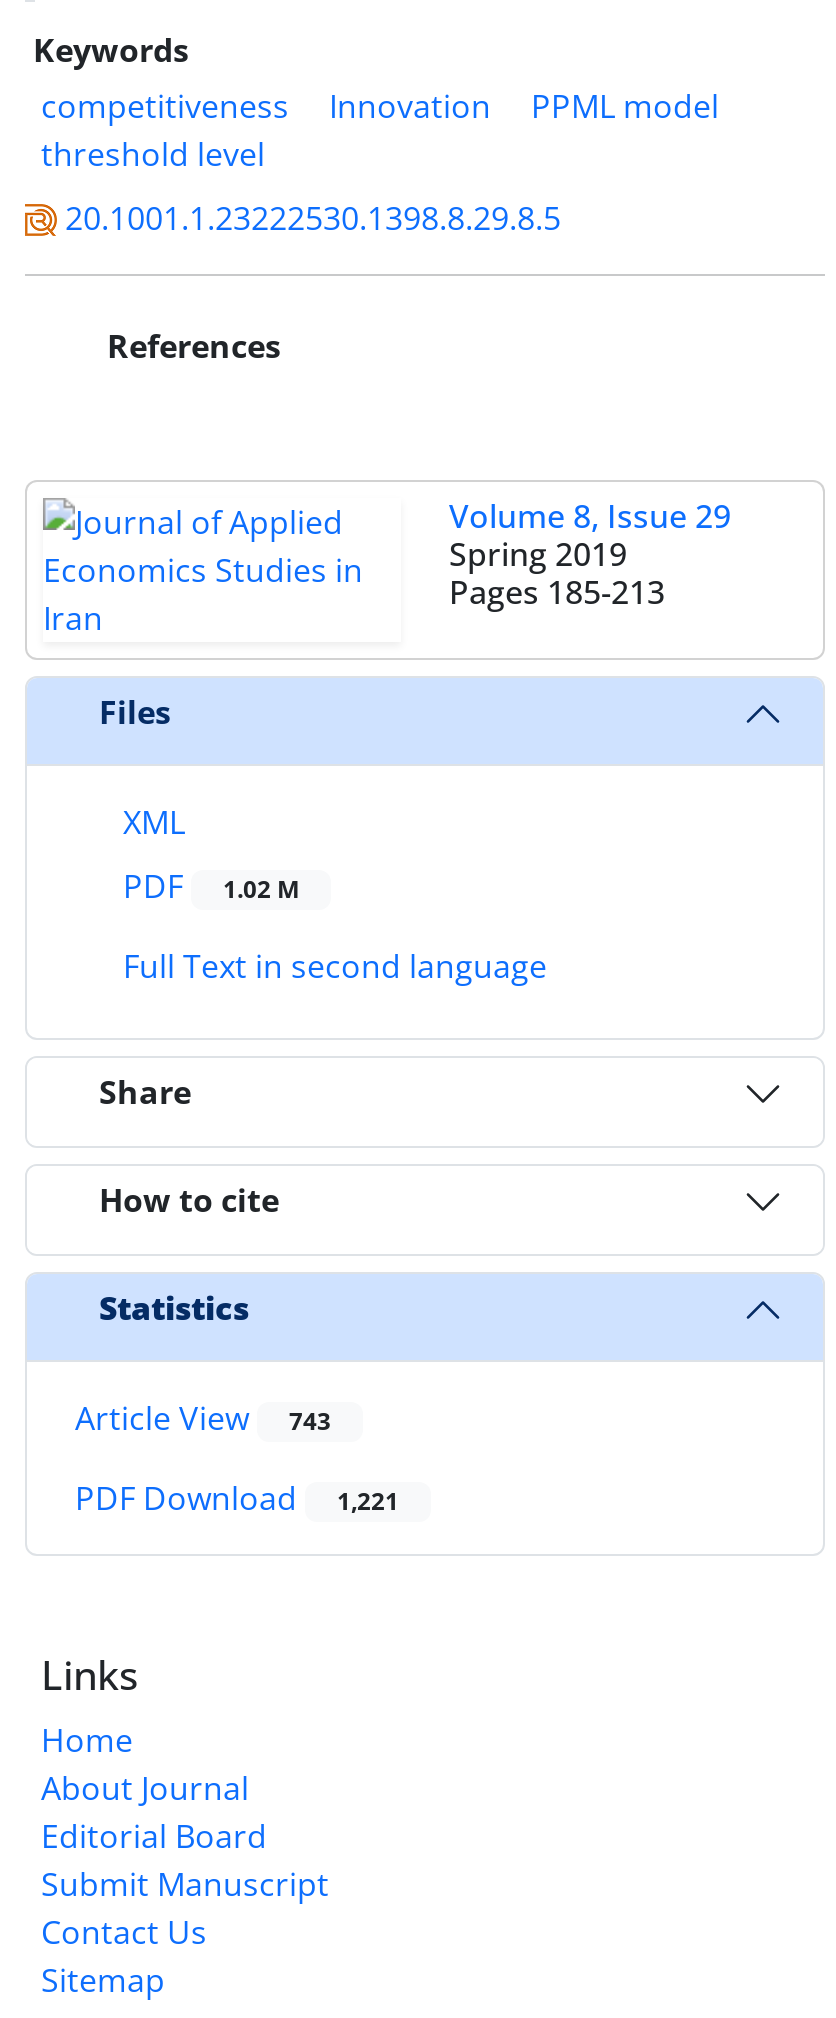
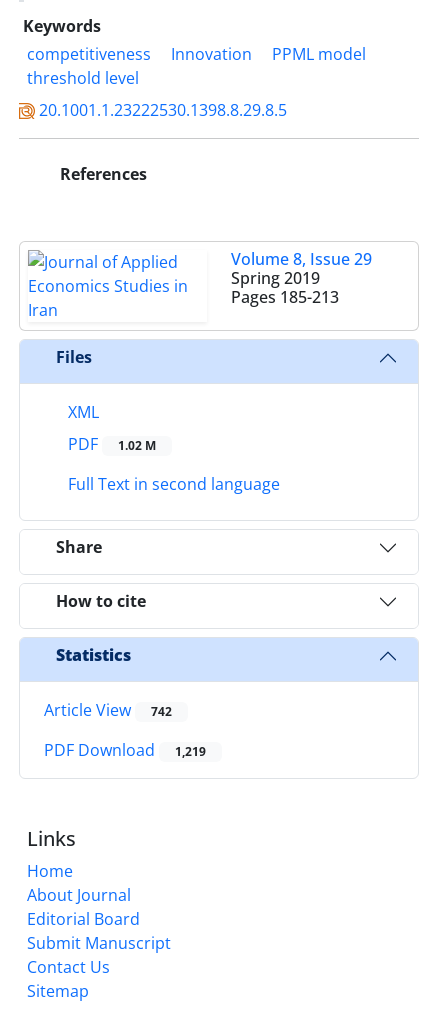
[75,1396,331,1440] Article View 743 -> [44,699,172,721] Article View 742
[75,1476,399,1520] PDF Download 1,221 -> [44,739,206,761] PDF Download 1,219

